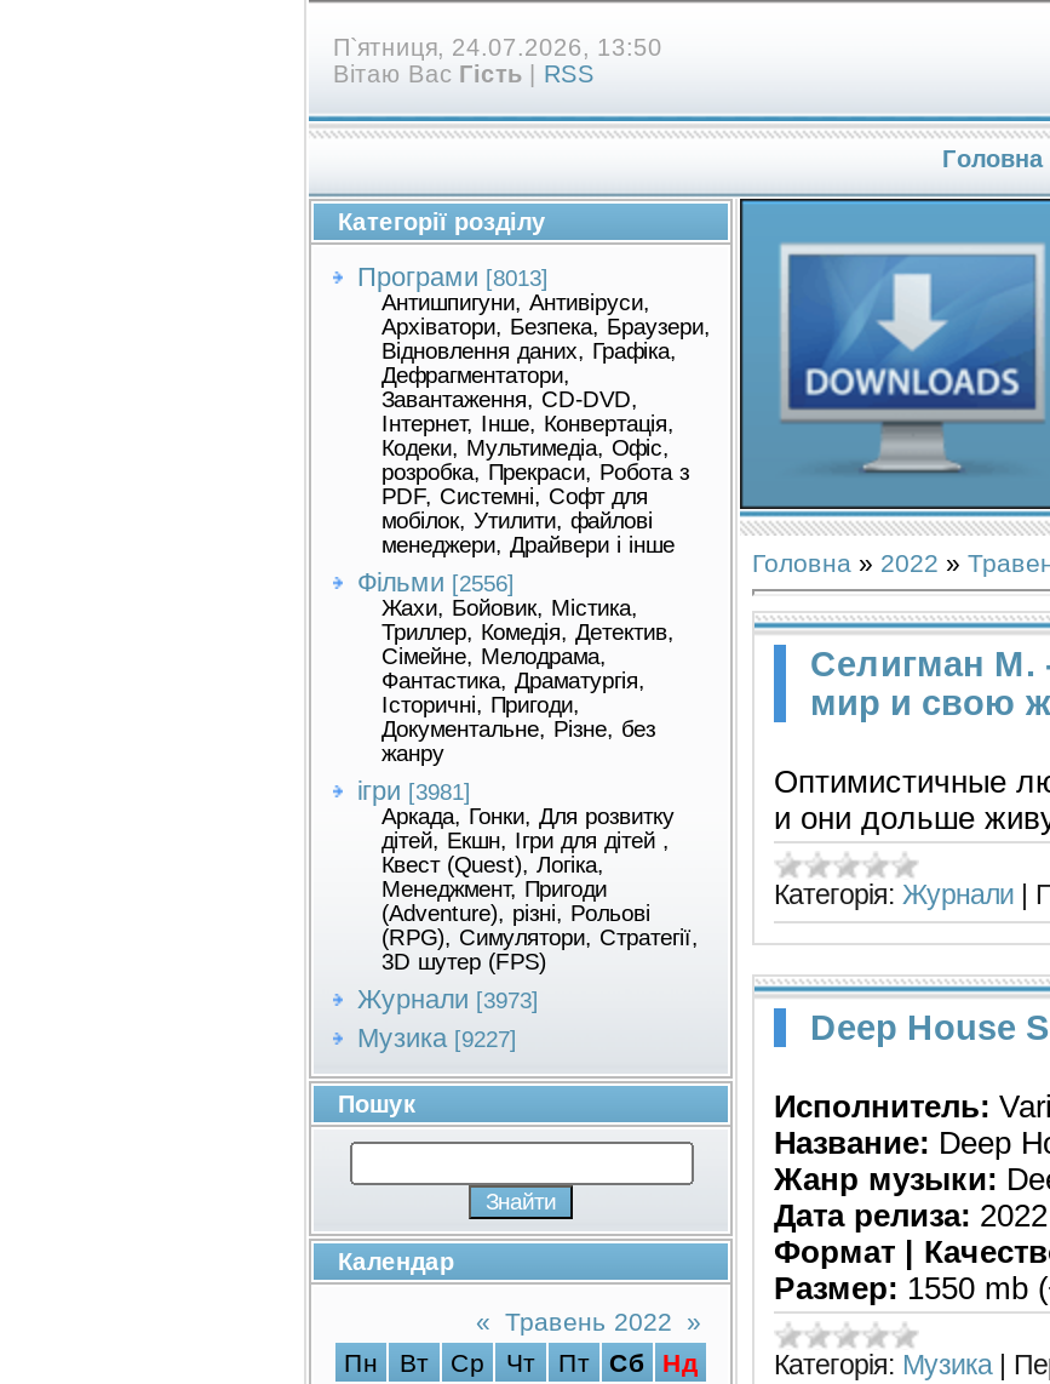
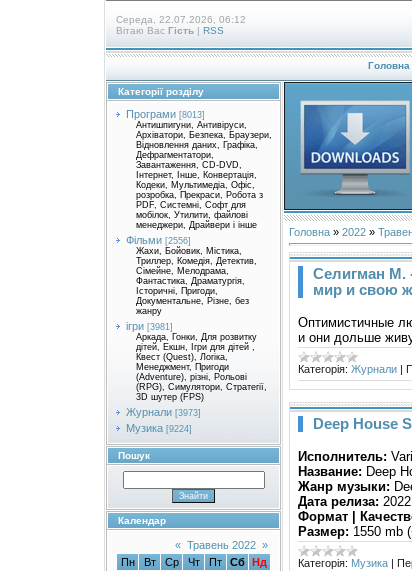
[333,34,662,61] П`ятниця, 24.07.2026, 13:50 -> [116,14,246,25] Середа, 22.07.2026, 06:12
[357,1023,517,1052] Музика [9227] -> [126,422,192,434] Музика [9224]

